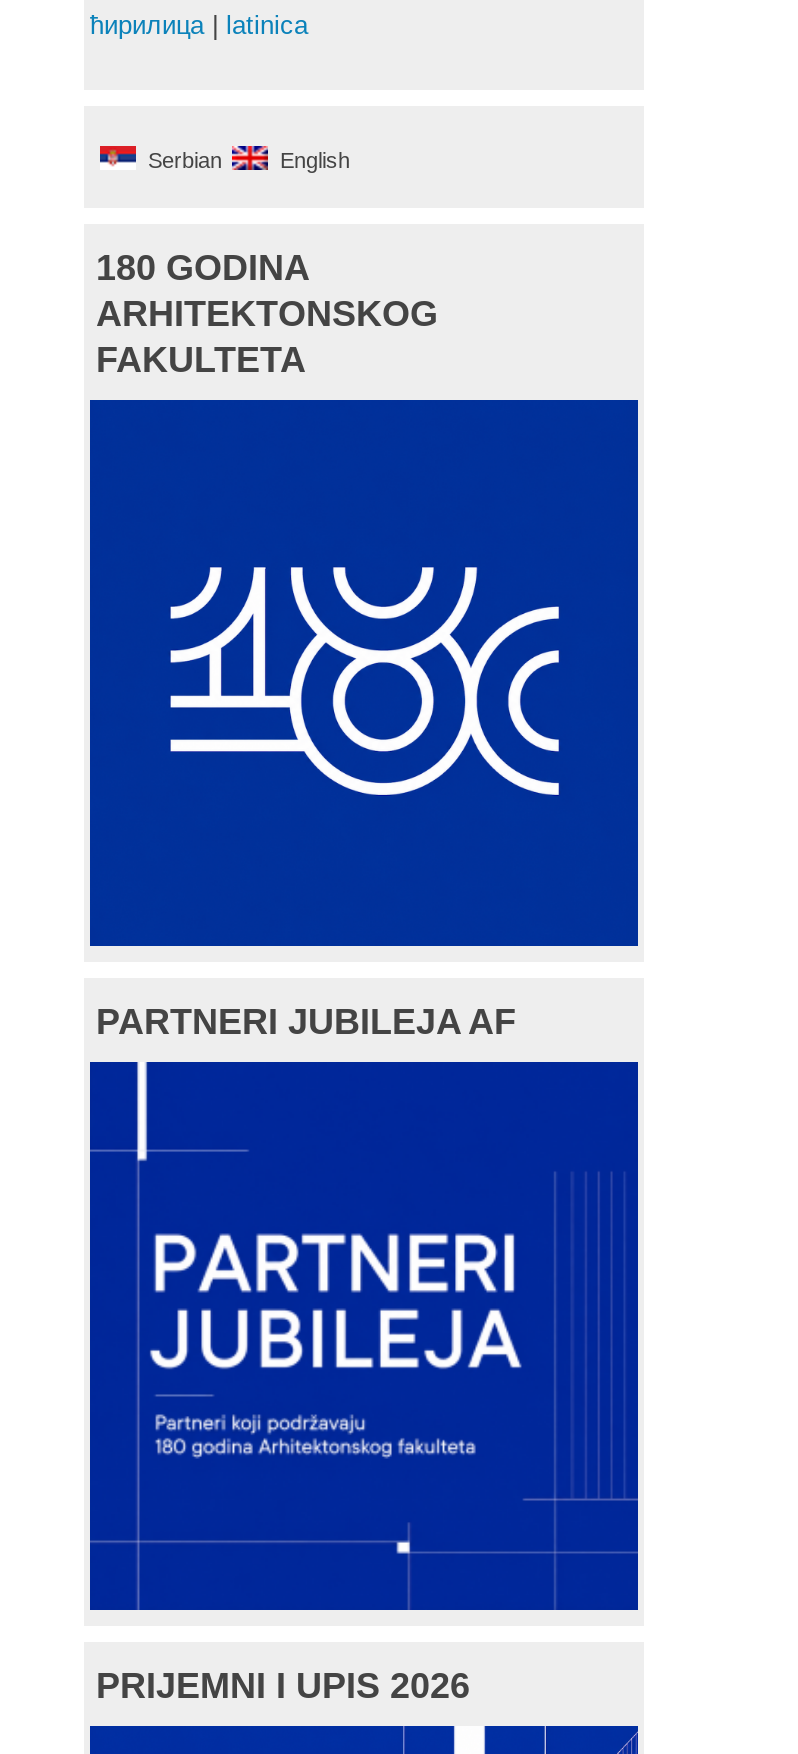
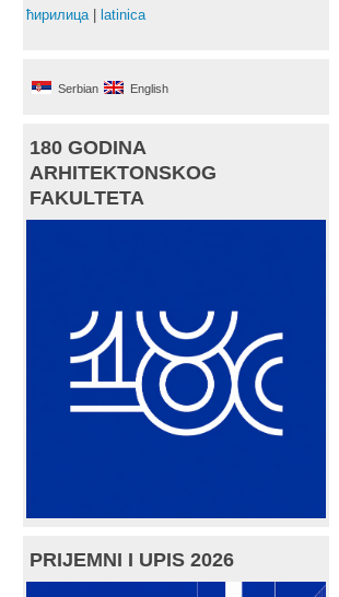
[96,1002,516,1042] PARTNERI JUBILEJA AF -> none
[132,1064,520,1604] [image] -> none

